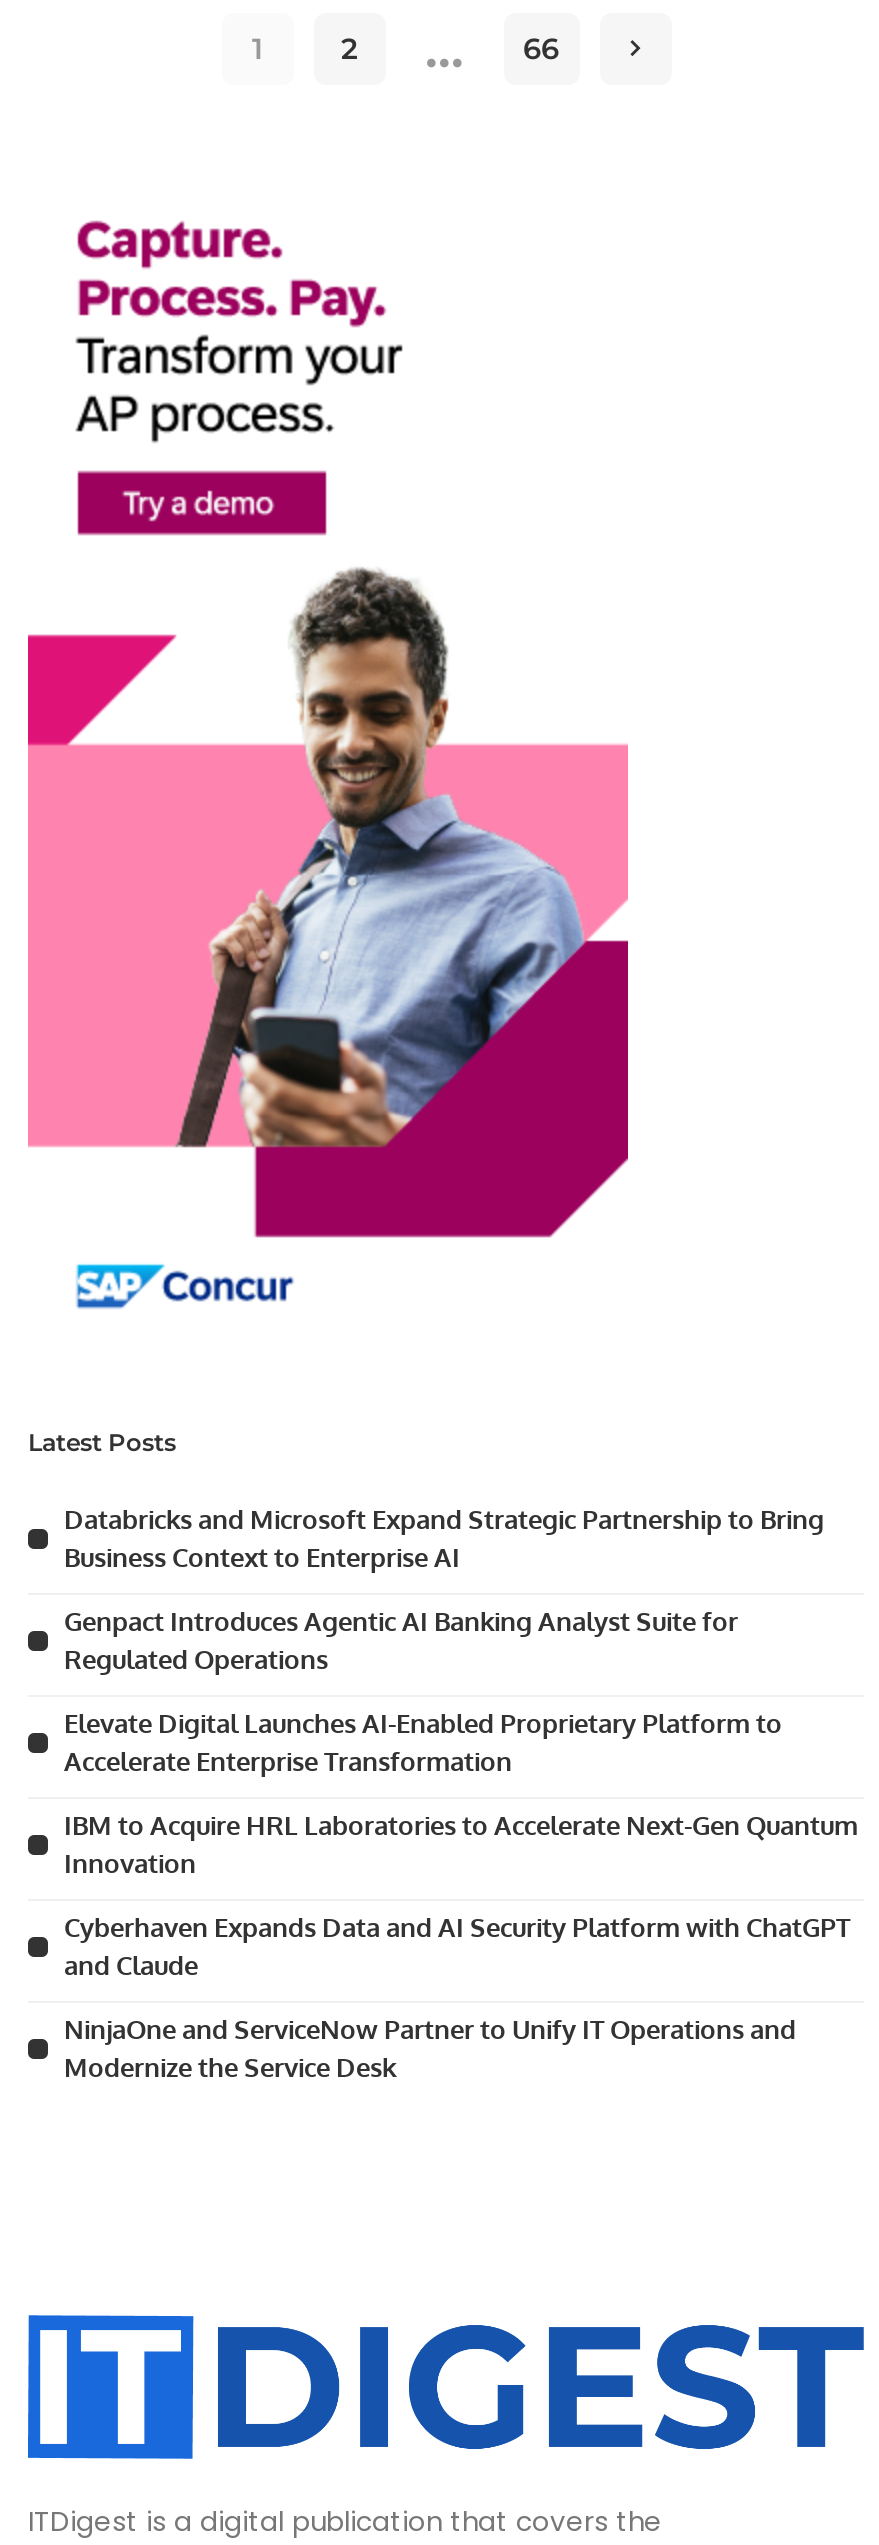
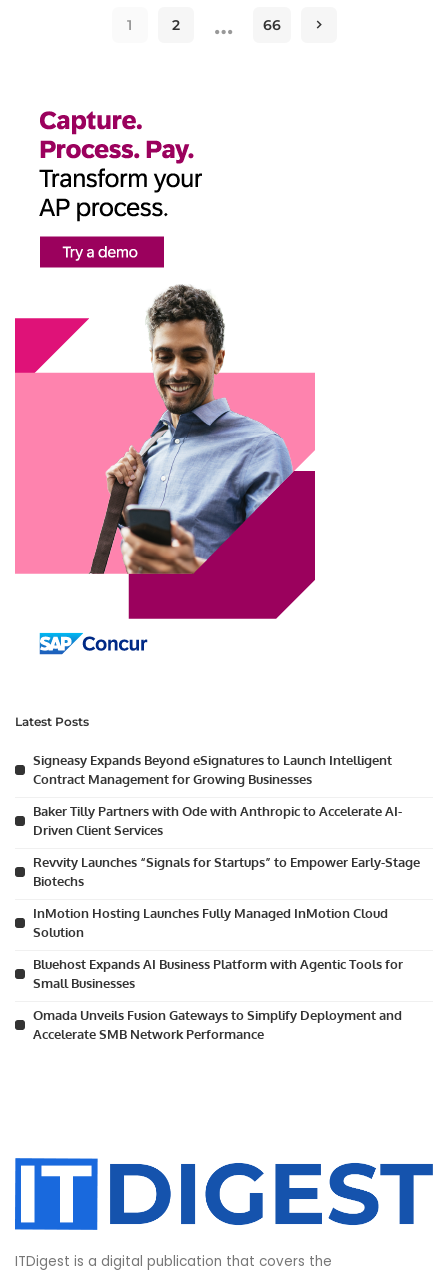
[64,1503,824,1573] Databricks and Microsoft Expand Strategic Partnership to Bring | Business Context to Enterprise AI -> [33,752,392,787] Signeasy Expands Beyond eSignatures to Launch Intelligent | Contract Management for Growing Businesses
[64,1605,738,1675] Genpact Introduces Agentic AI Banking Analyst Suite for | Regulated Operations -> [33,803,402,838] Baker Tilly Partners with Ode with Anthropic to Accelerate AI- | Driven Client Services
[64,1707,782,1777] Elevate Digital Launches AI-Enabled Proprietary Platform to | Accelerate Enterprise Transformation -> [33,854,420,889] Revvity Launches “Signals for Startups” to Empower Early-Stage | Biotechs
[64,1809,858,1879] IBM to Acquire HRL Laboratories to Accelerate Next-Gen Quantum | Innovation -> [33,905,388,940] InMotion Hosting Launches Fully Managed InMotion Cloud | Solution
[64,1911,850,1981] Cyberhaven Expands Data and AI Security Platform with ChatGPT | and Claude -> [33,956,403,991] Bluehost Expands AI Business Platform with Agentic Tools for | Small Businesses
[64,2013,796,2083] NinjaOne and ServiceNow Partner to Unify IT Operations and | Modernize the Service Desk -> [33,1007,402,1042] Omada Unveils Fusion Gateways to Simplify Deployment and | Accelerate SMB Network Performance

